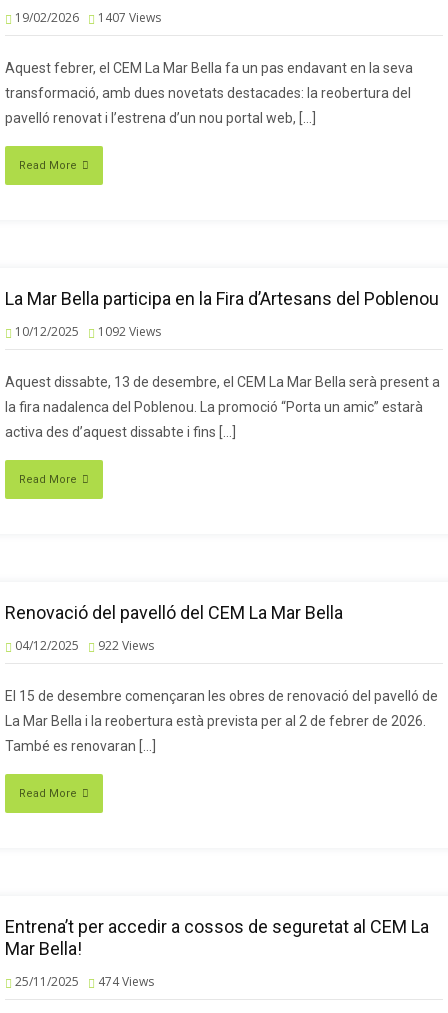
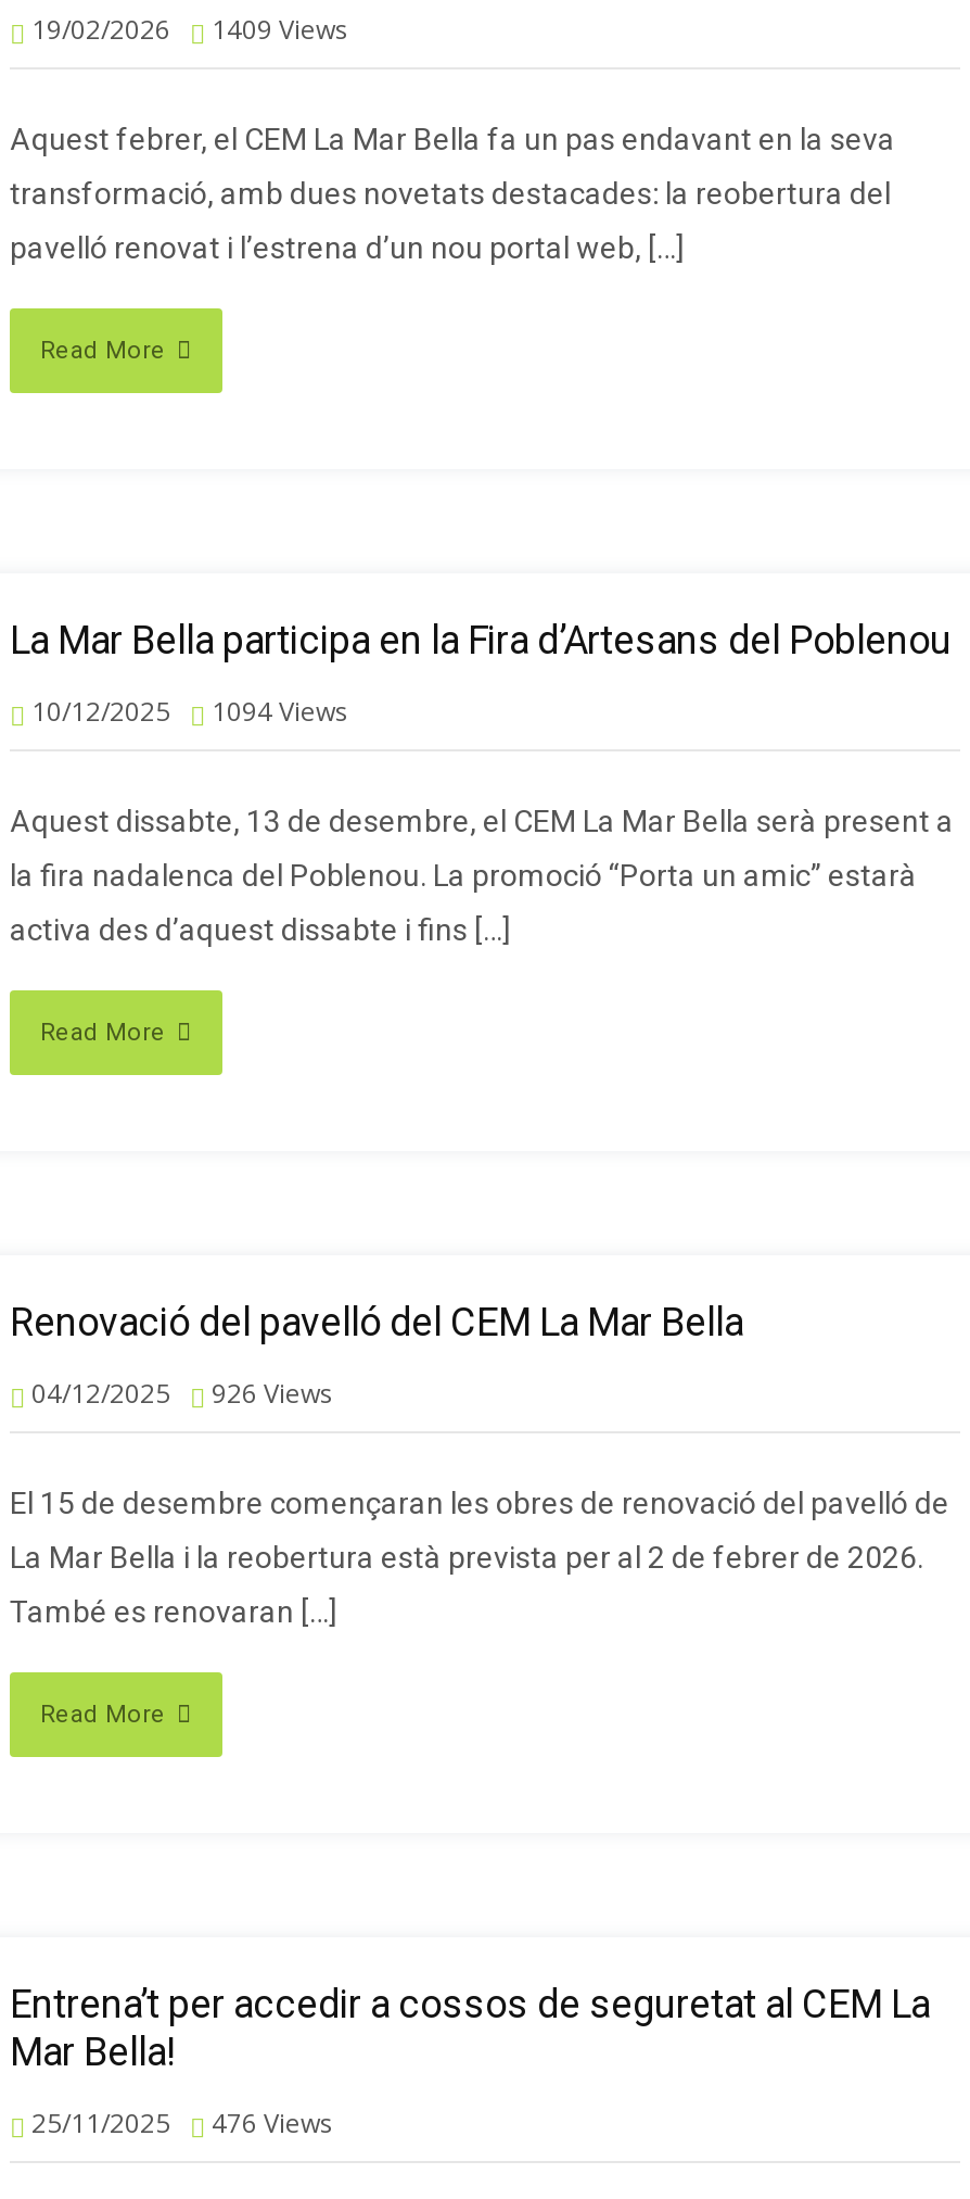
[12,9,161,26] 19/02/2026 1407 Views -> [25,11,348,48] 19/02/2026 1409 Views
[12,323,161,340] 10/12/2025 1092 Views -> [25,693,348,730] 10/12/2025 1094 Views
[12,637,154,654] 04/12/2025 922 Views -> [25,1375,333,1412] 04/12/2025 926 Views
[12,973,154,990] 25/11/2025 474 Views -> [25,2105,333,2141] 25/11/2025 476 Views

